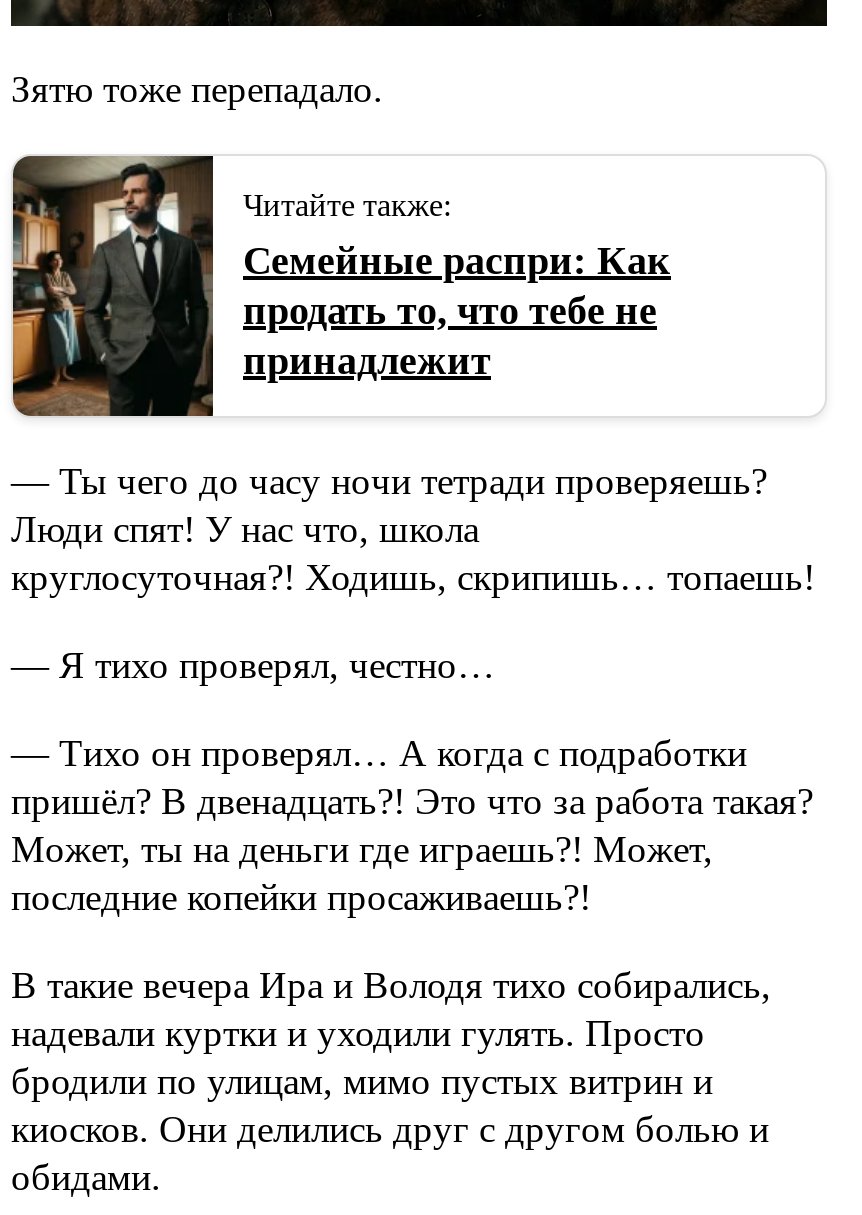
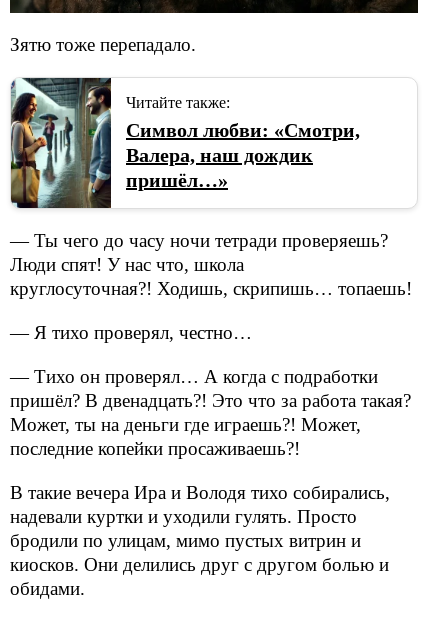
[11,154,671,418] [image] | Семейные распри: Как | продать то, что тебе не | принадлежит -> [10,78,360,209] [image] | Символ любви: «Смотри, | Валера, наш дождик | пришёл…»

